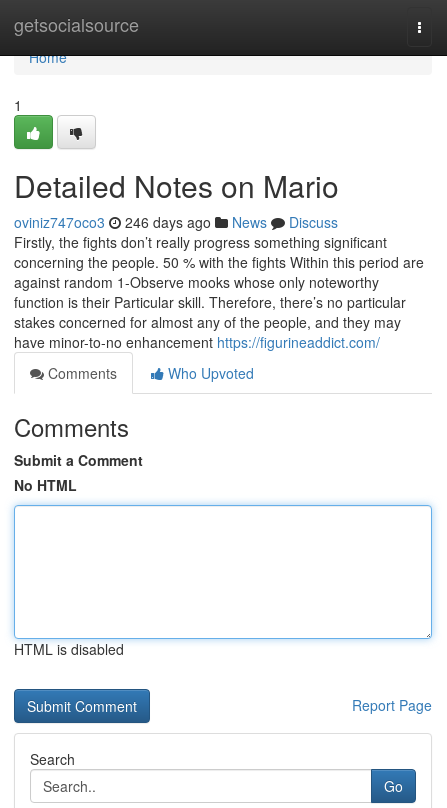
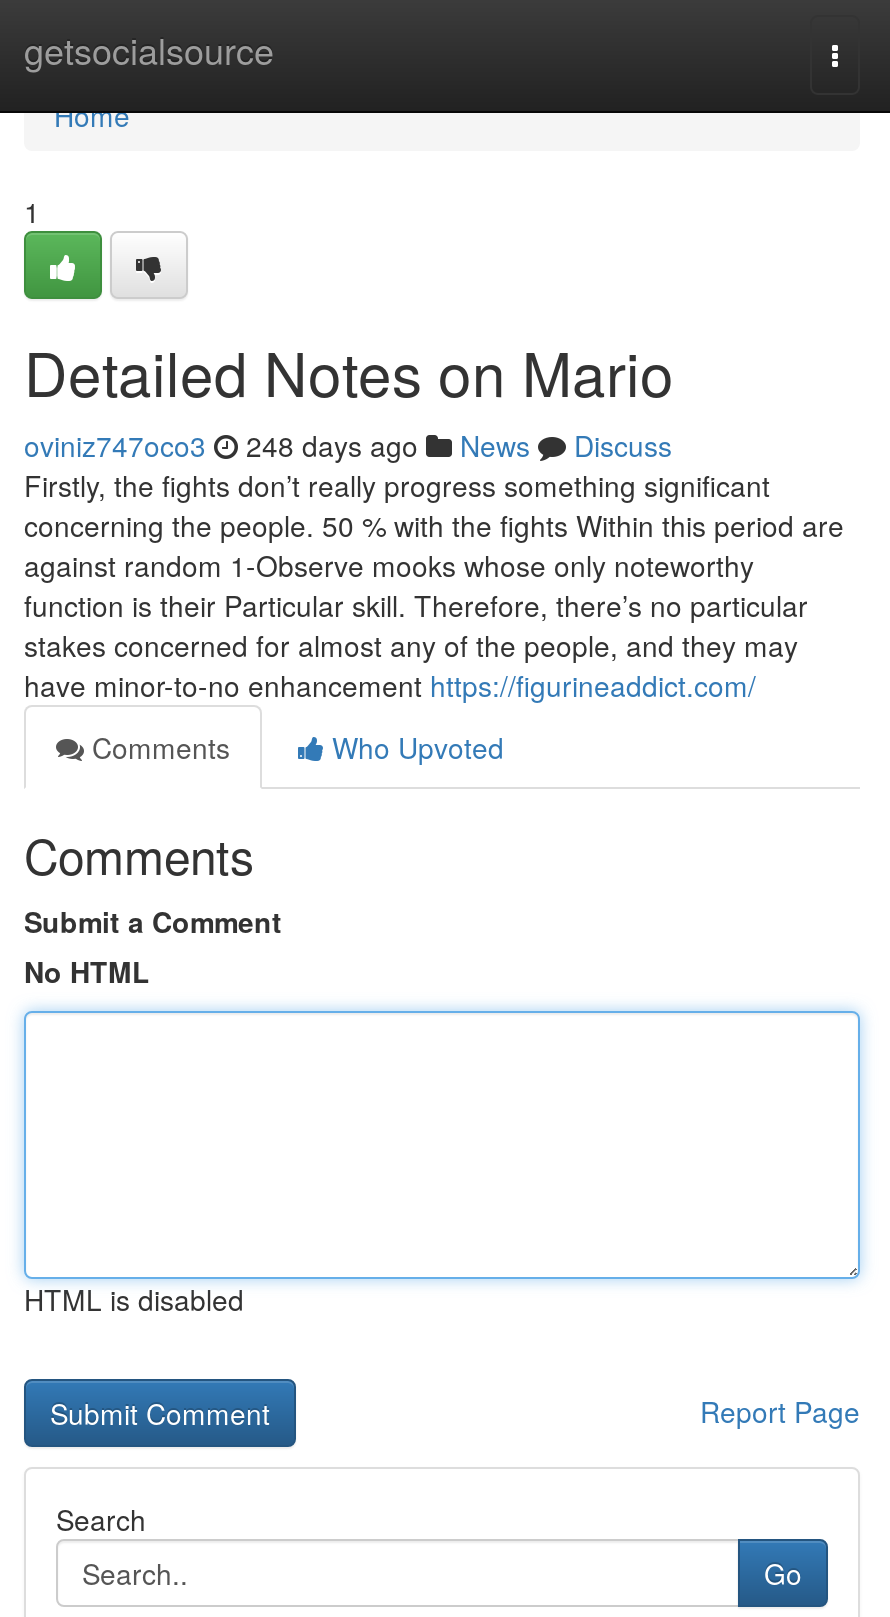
[14,212,338,232] oviniz747oco3 246 days ago News Discuss -> [24,425,672,465] oviniz747oco3 248 days ago News Discuss

